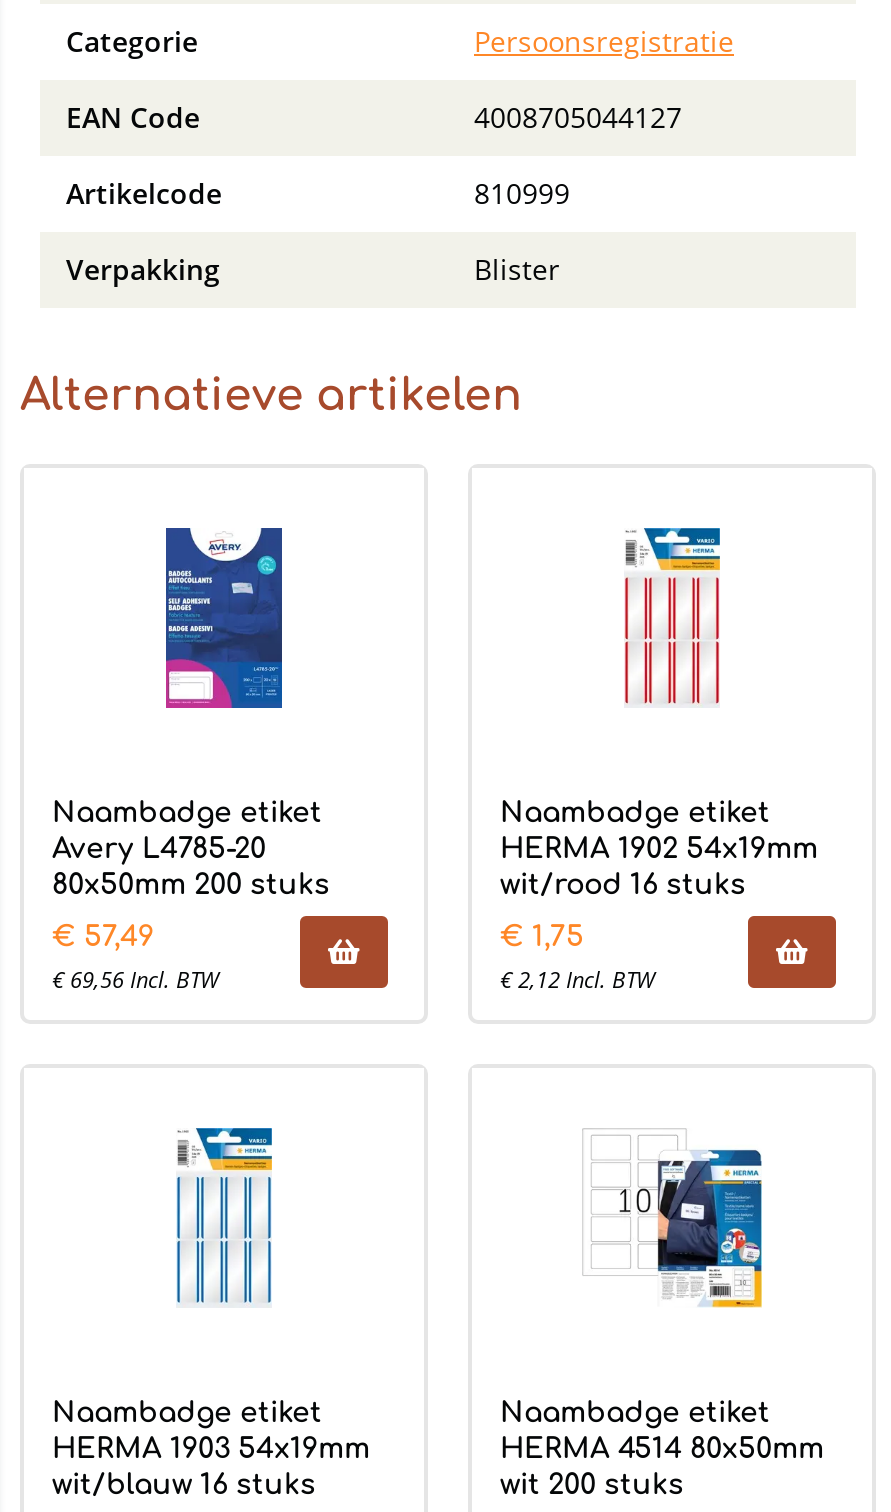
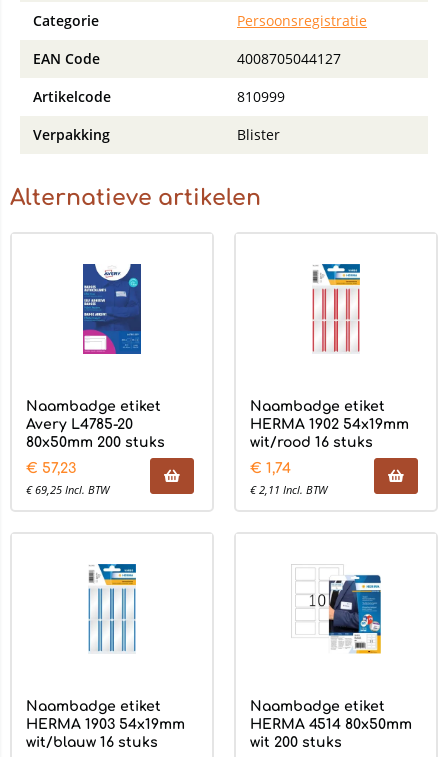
[52,922,154,952] €57,49 -> [26,461,76,476] €57,23
[500,922,584,952] €1,75 -> [250,461,291,476] €1,74
[52,964,218,994] €69,56 Incl. BTW -> [26,482,109,497] €69,25 Incl. BTW
[500,964,654,994] €2,12 Incl. BTW -> [250,482,327,497] €2,11 Incl. BTW

